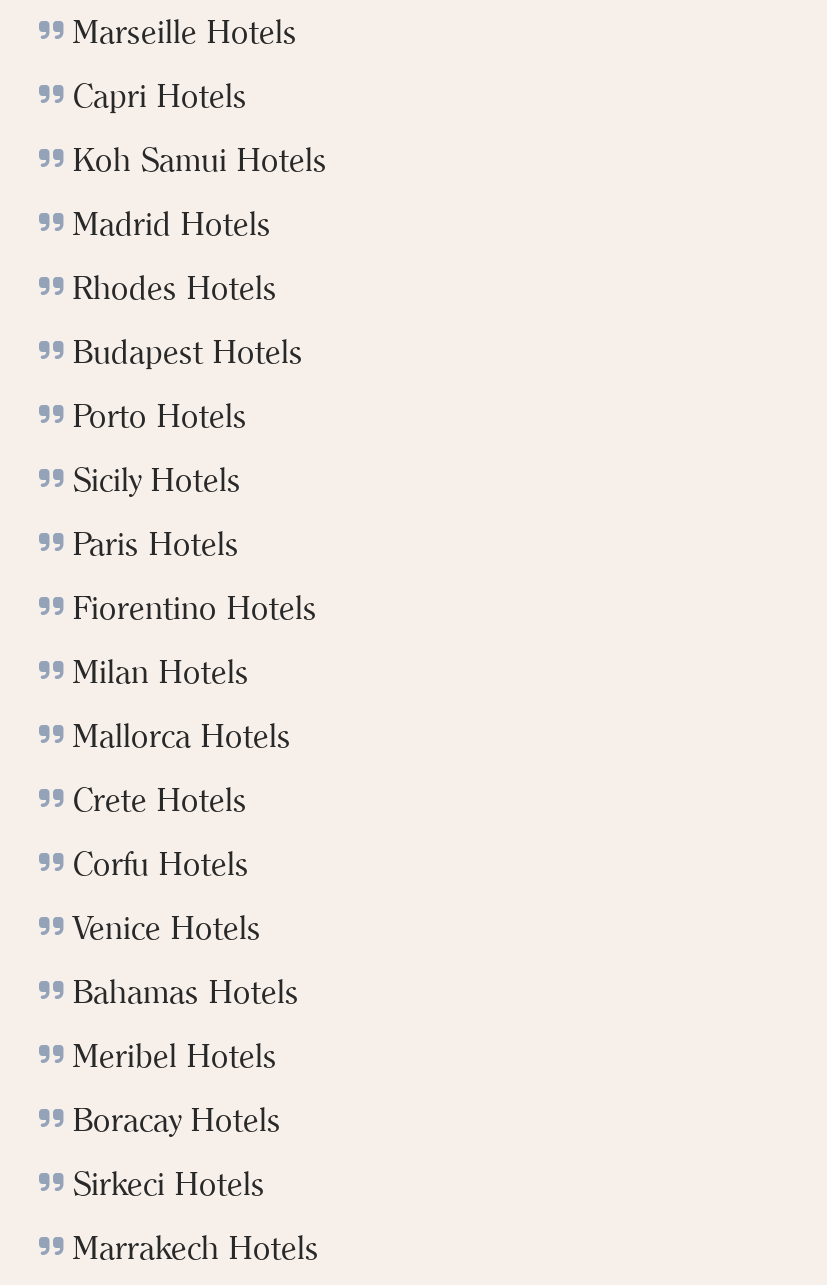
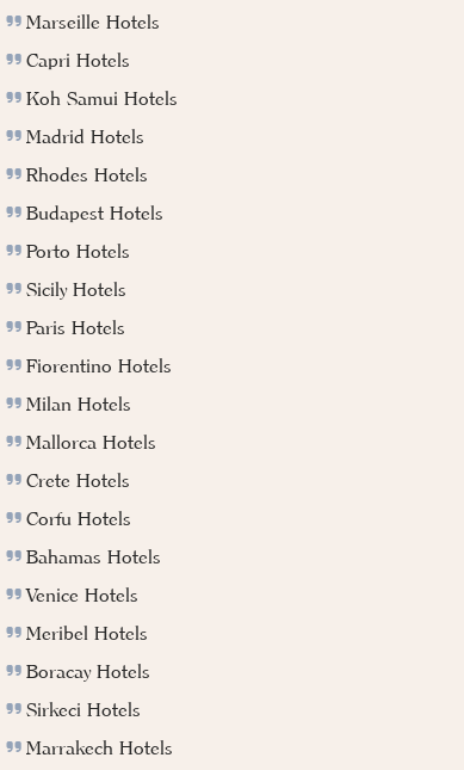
moved [73,907,261,947] -> [26,583,138,607]: Venice Hotels
moved [73,971,299,1011] -> [26,544,161,568]: Bahamas Hotels

